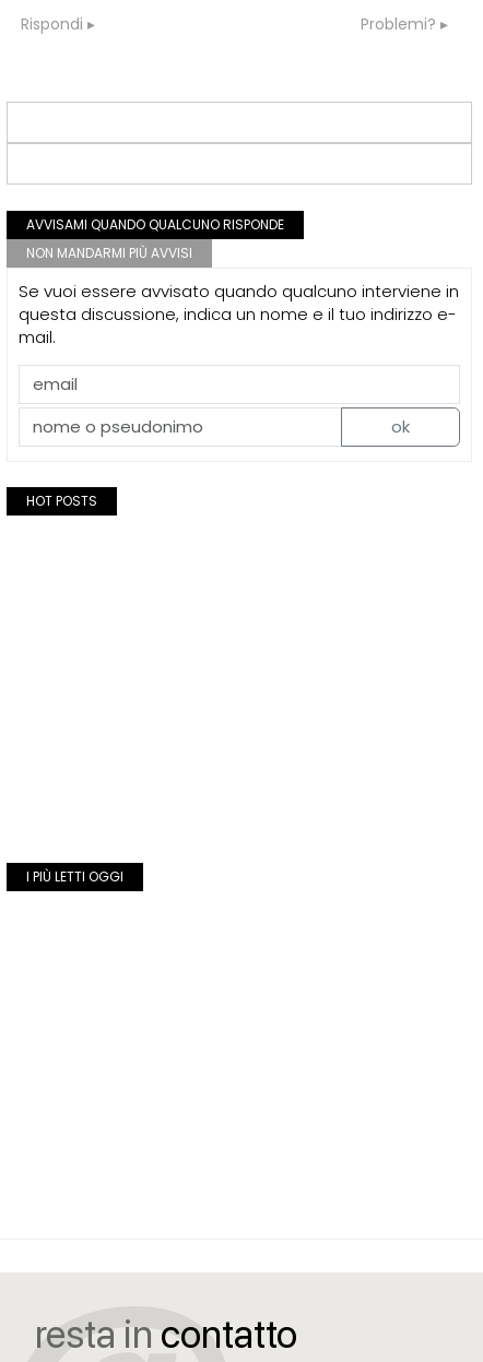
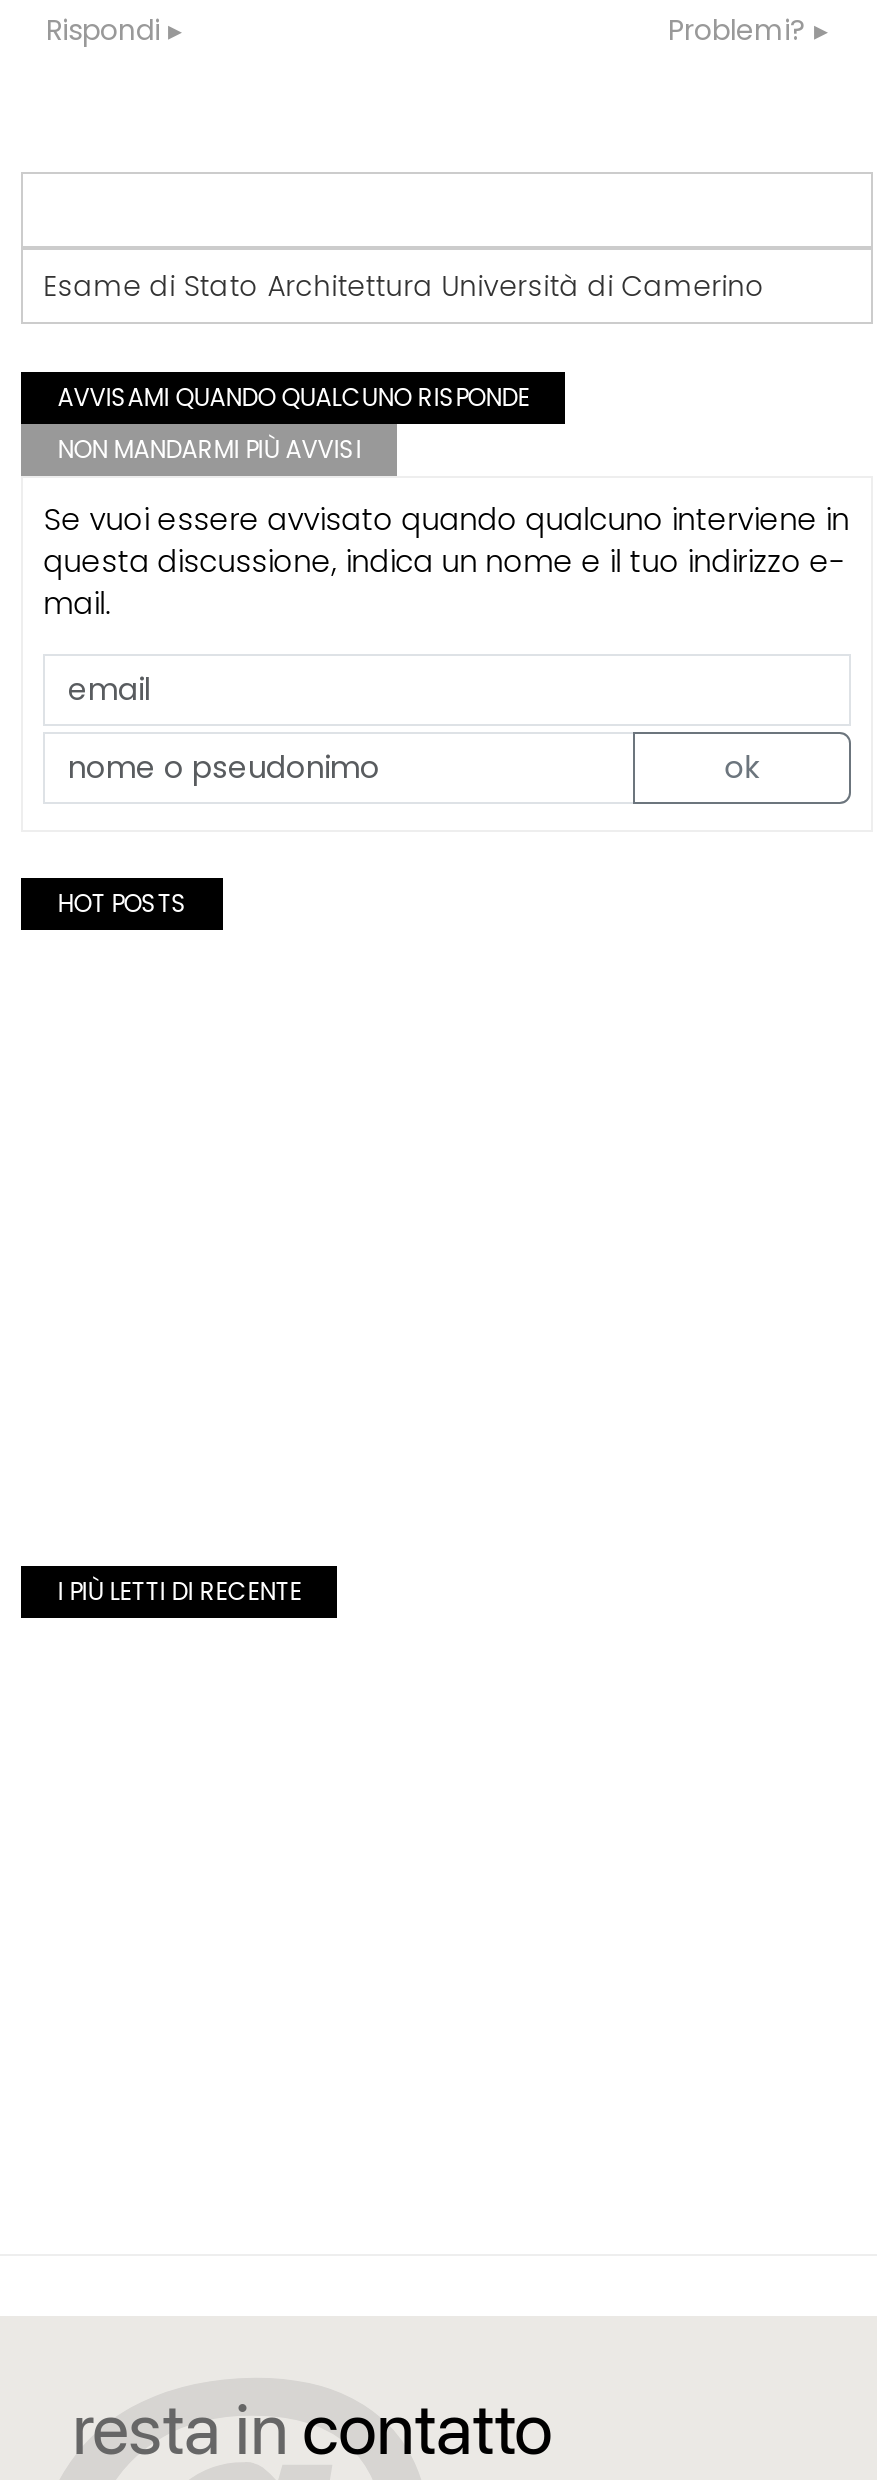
none -> [43,265,765,305] Esame di Stato Architettura Università di Camerino
[26,867,124,886] I PIÙ LETTI OGGI -> [57,1574,301,1608] I PIÙ LETTI DI RECENTE

